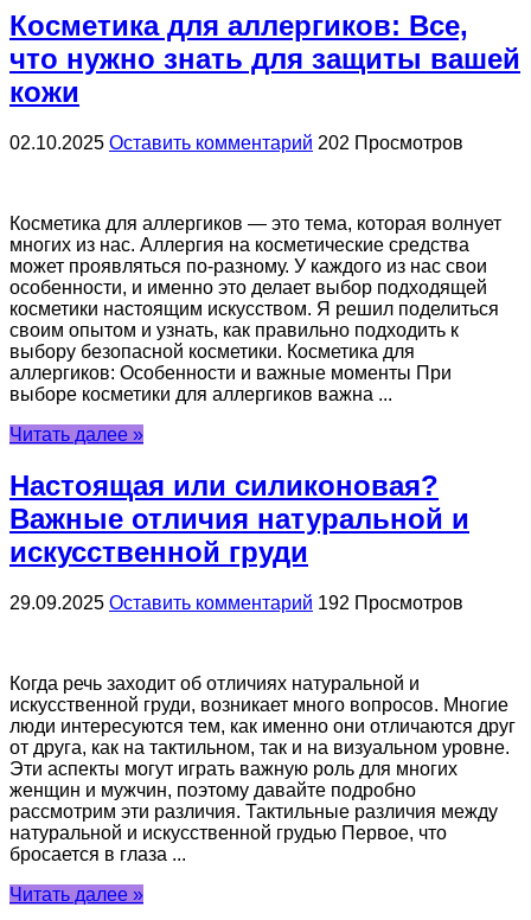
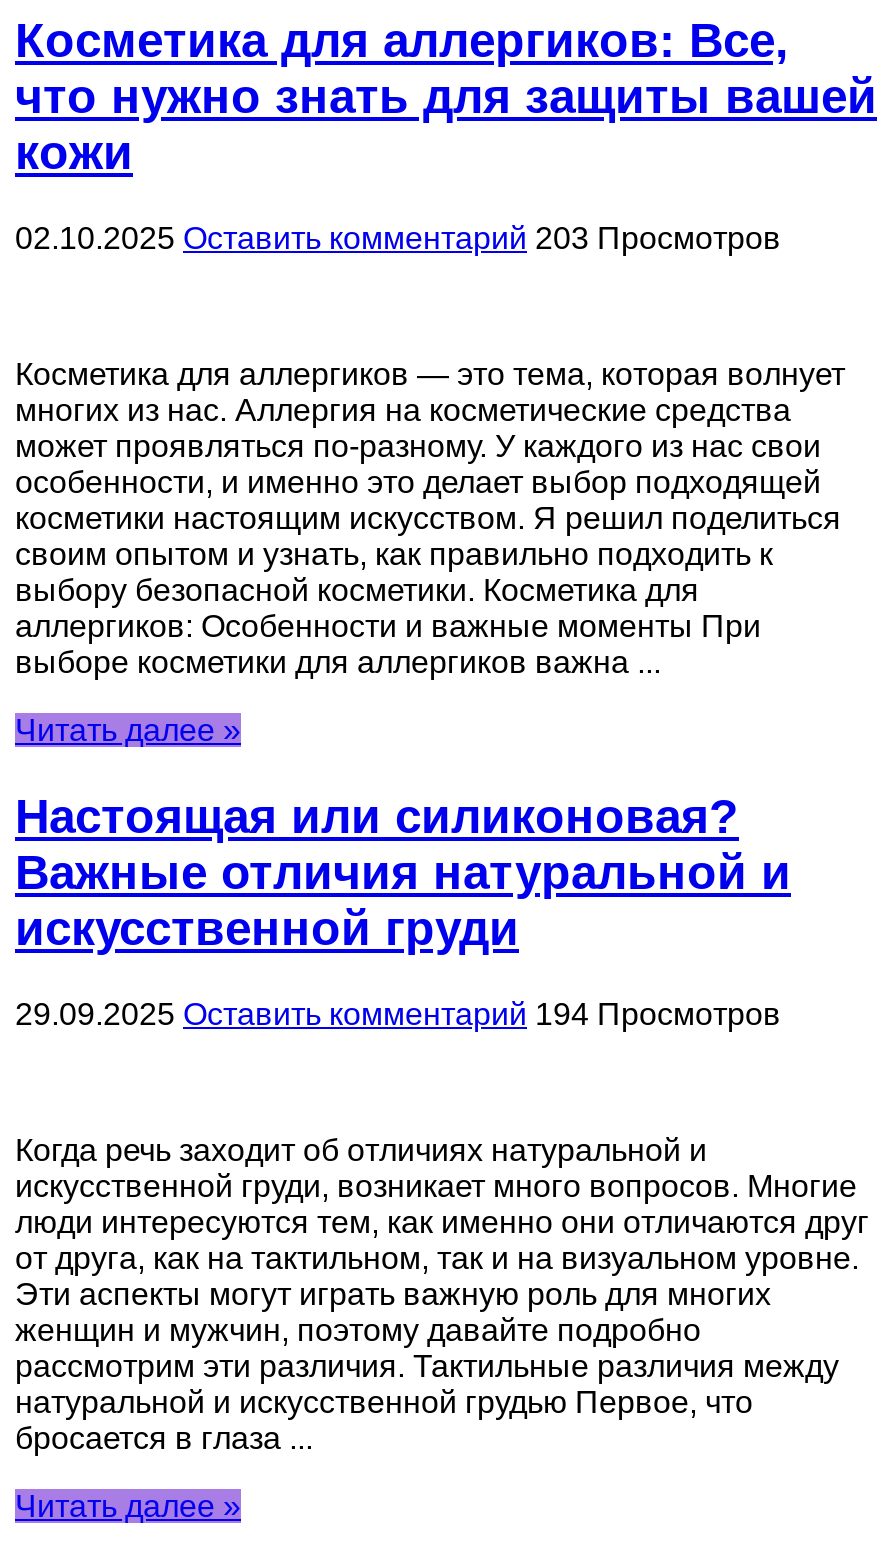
[9,133,463,153] 02.10.2025 Оставить комментарий 202 Просмотров -> [15,222,781,256] 02.10.2025 Оставить комментарий 203 Просмотров
[9,593,463,613] 29.09.2025 Оставить комментарий 192 Просмотров -> [15,997,781,1031] 29.09.2025 Оставить комментарий 194 Просмотров

